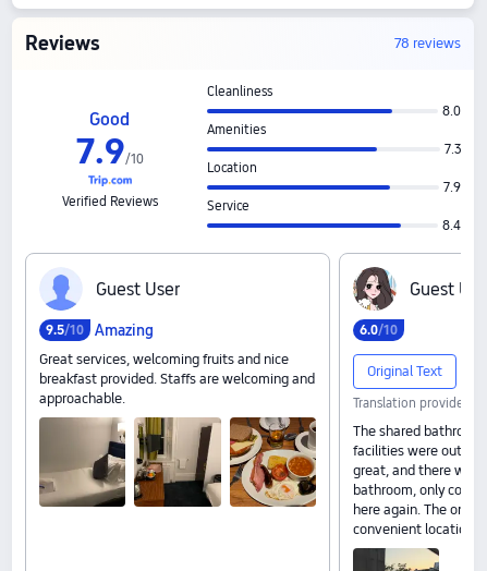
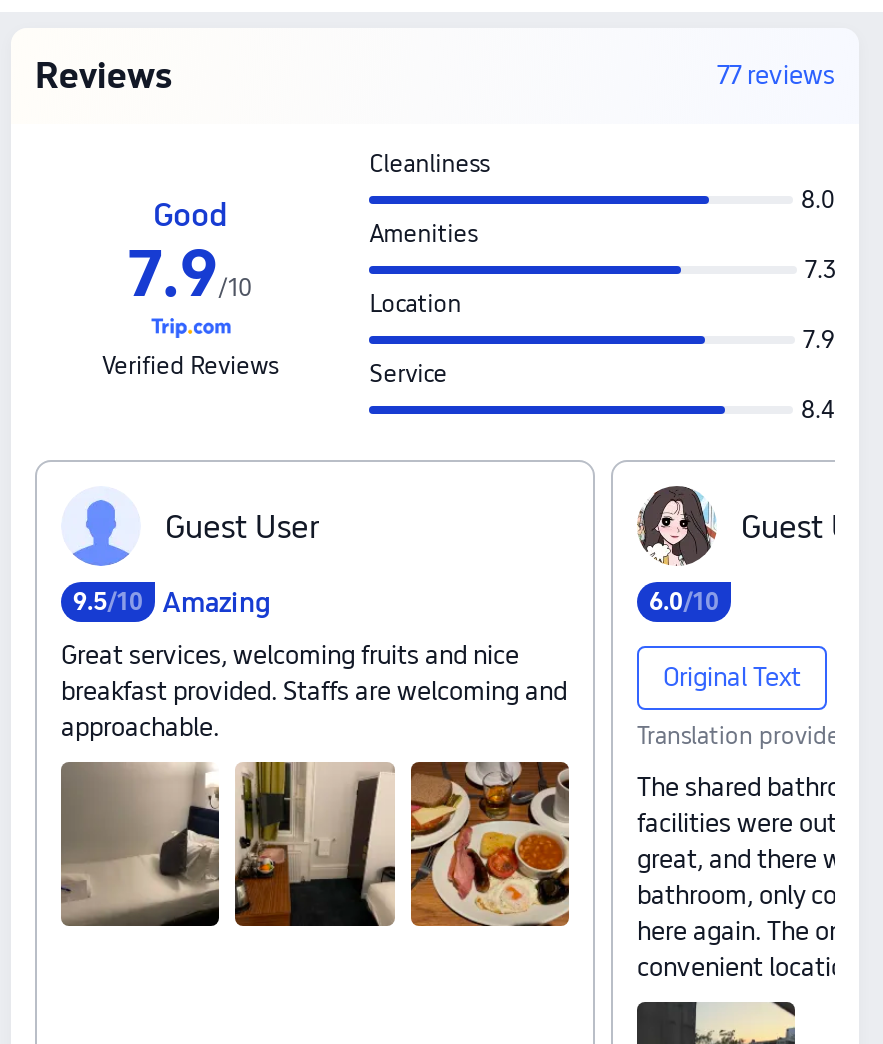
[394,35,461,51] 78 reviews -> [717,60,835,90] 77 reviews

